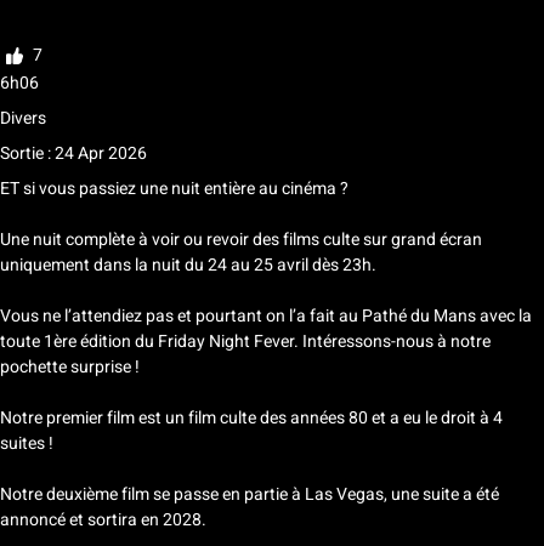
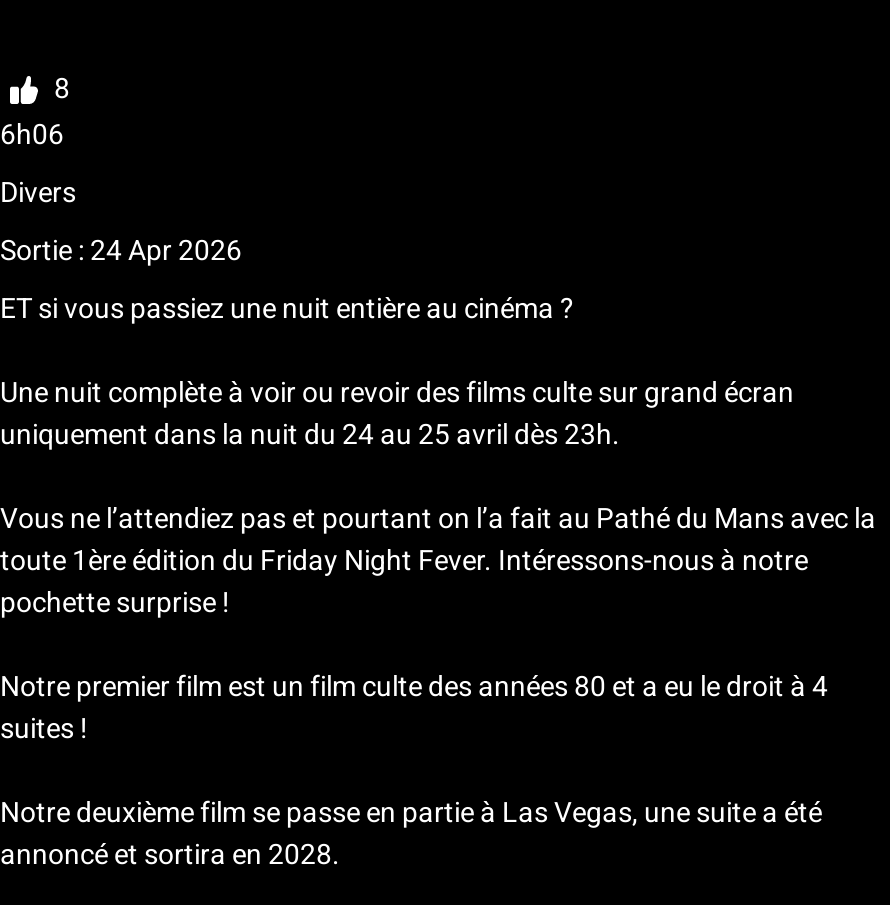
[29,42,42,68] 7 -> [48,68,70,110] 8

